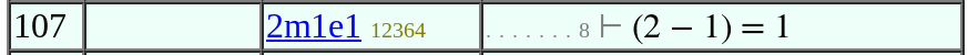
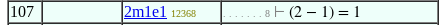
[266,7,426,44] 2m1e1 12364 -> [124,3,196,20] 2m1e1 12368

